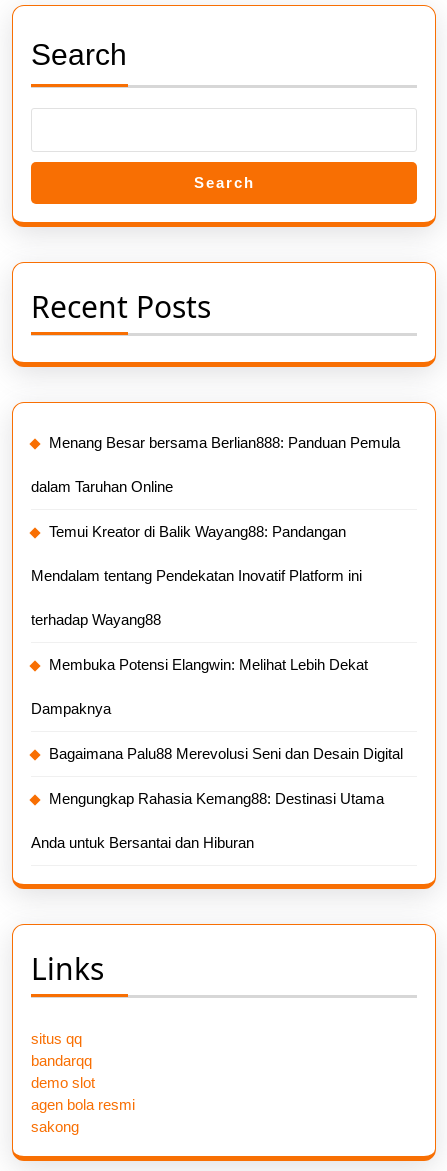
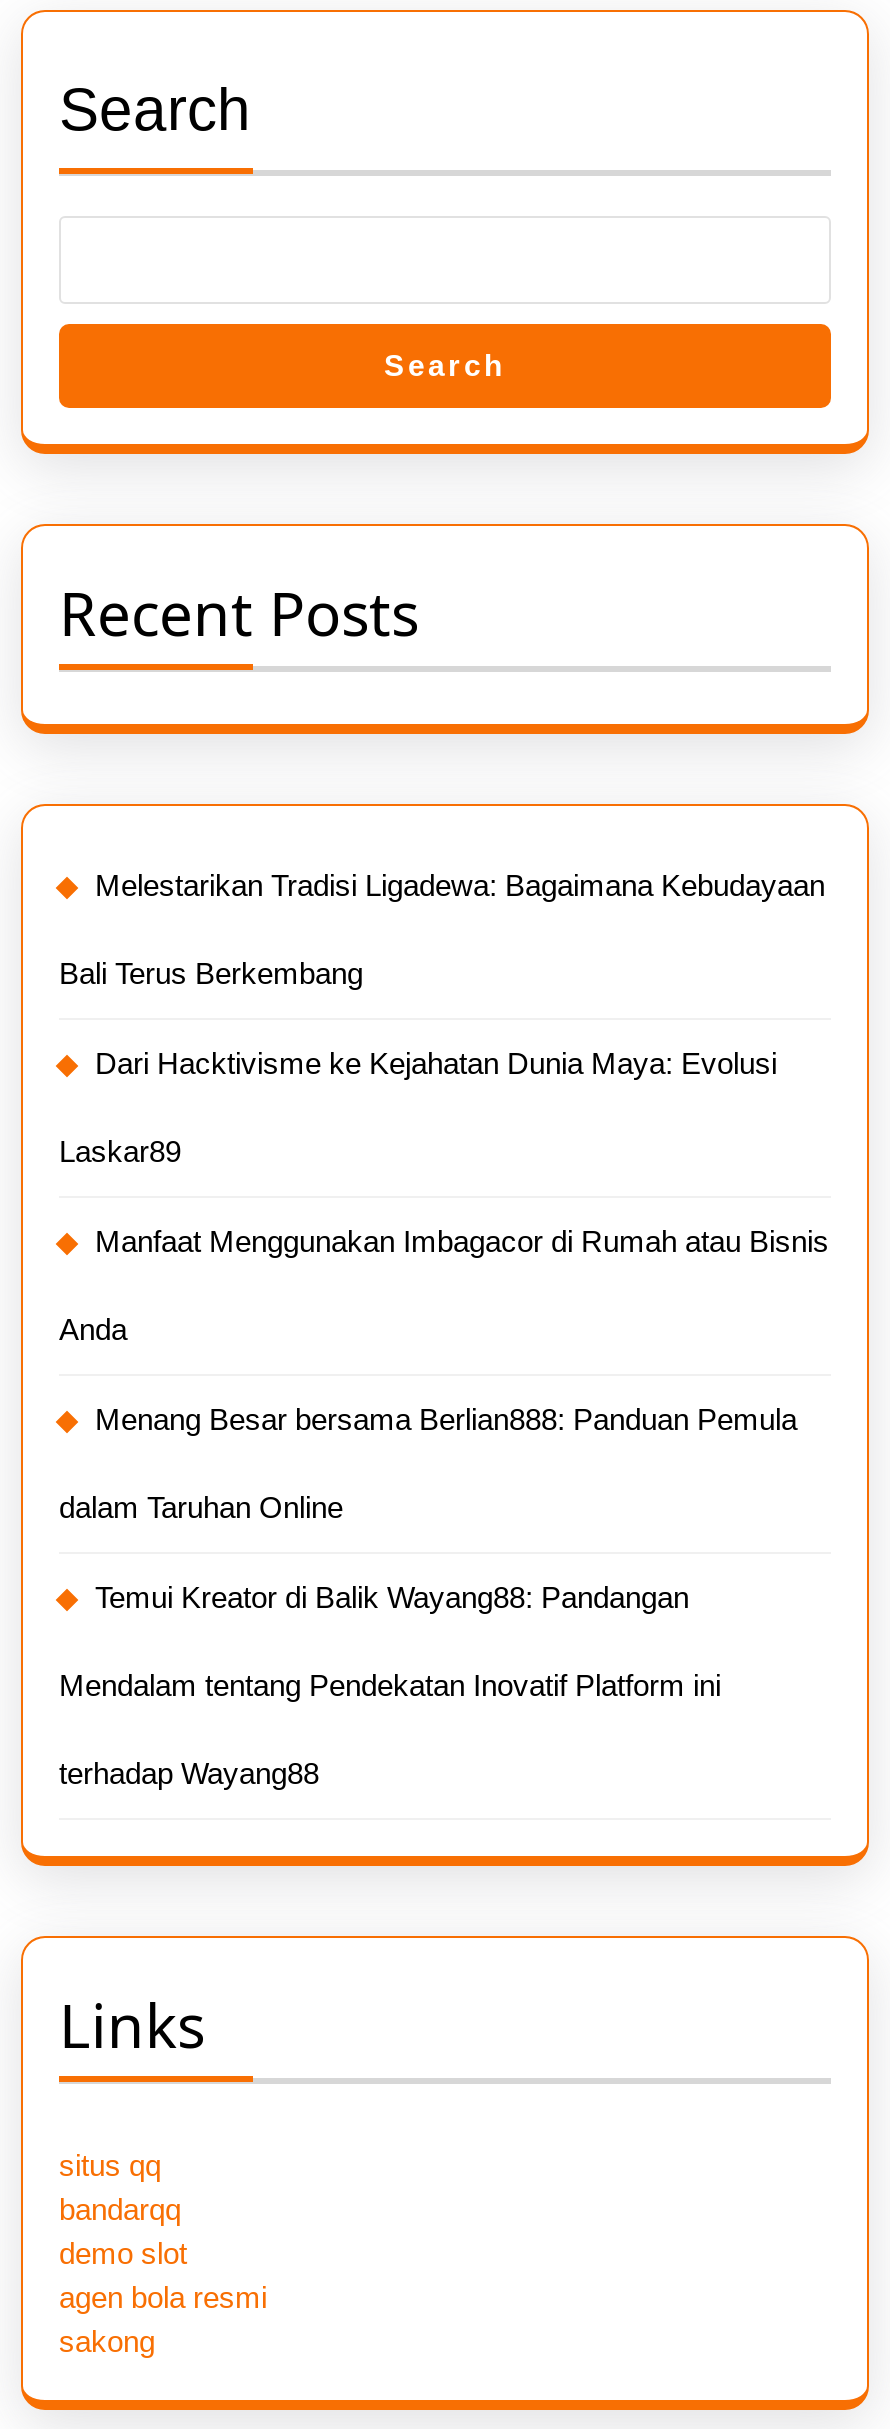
none -> [59,869,829,1347] Melestarikan Tradisi Ligadewa: Bagaimana Kebudayaan | Bali Terus Berkembang | Dari Hacktivisme ke Kejahatan Dunia Maya: Evolusi | Laskar89 | Manfaat Menggunakan Imbagacor di Rumah atau Bisnis | Anda
moved [31,434,400,628] -> [59,1403,797,1791]: Menang Besar bersama Berlian888: Panduan Pemula | dalam Taruhan Online | Temui Kreator di Balik Wayang88: Pandangan | Mendalam tentang Pendekatan Inovatif Platform ini | terhadap Wayang88
[31,656,403,851] Membuka Potensi Elangwin: Melihat Lebih Dekat | Dampaknya | Bagaimana Palu88 Merevolusi Seni dan Desain Digital | Mengungkap Rahasia Kemang88: Destinasi Utama | Anda untuk Bersantai dan Hiburan -> none

